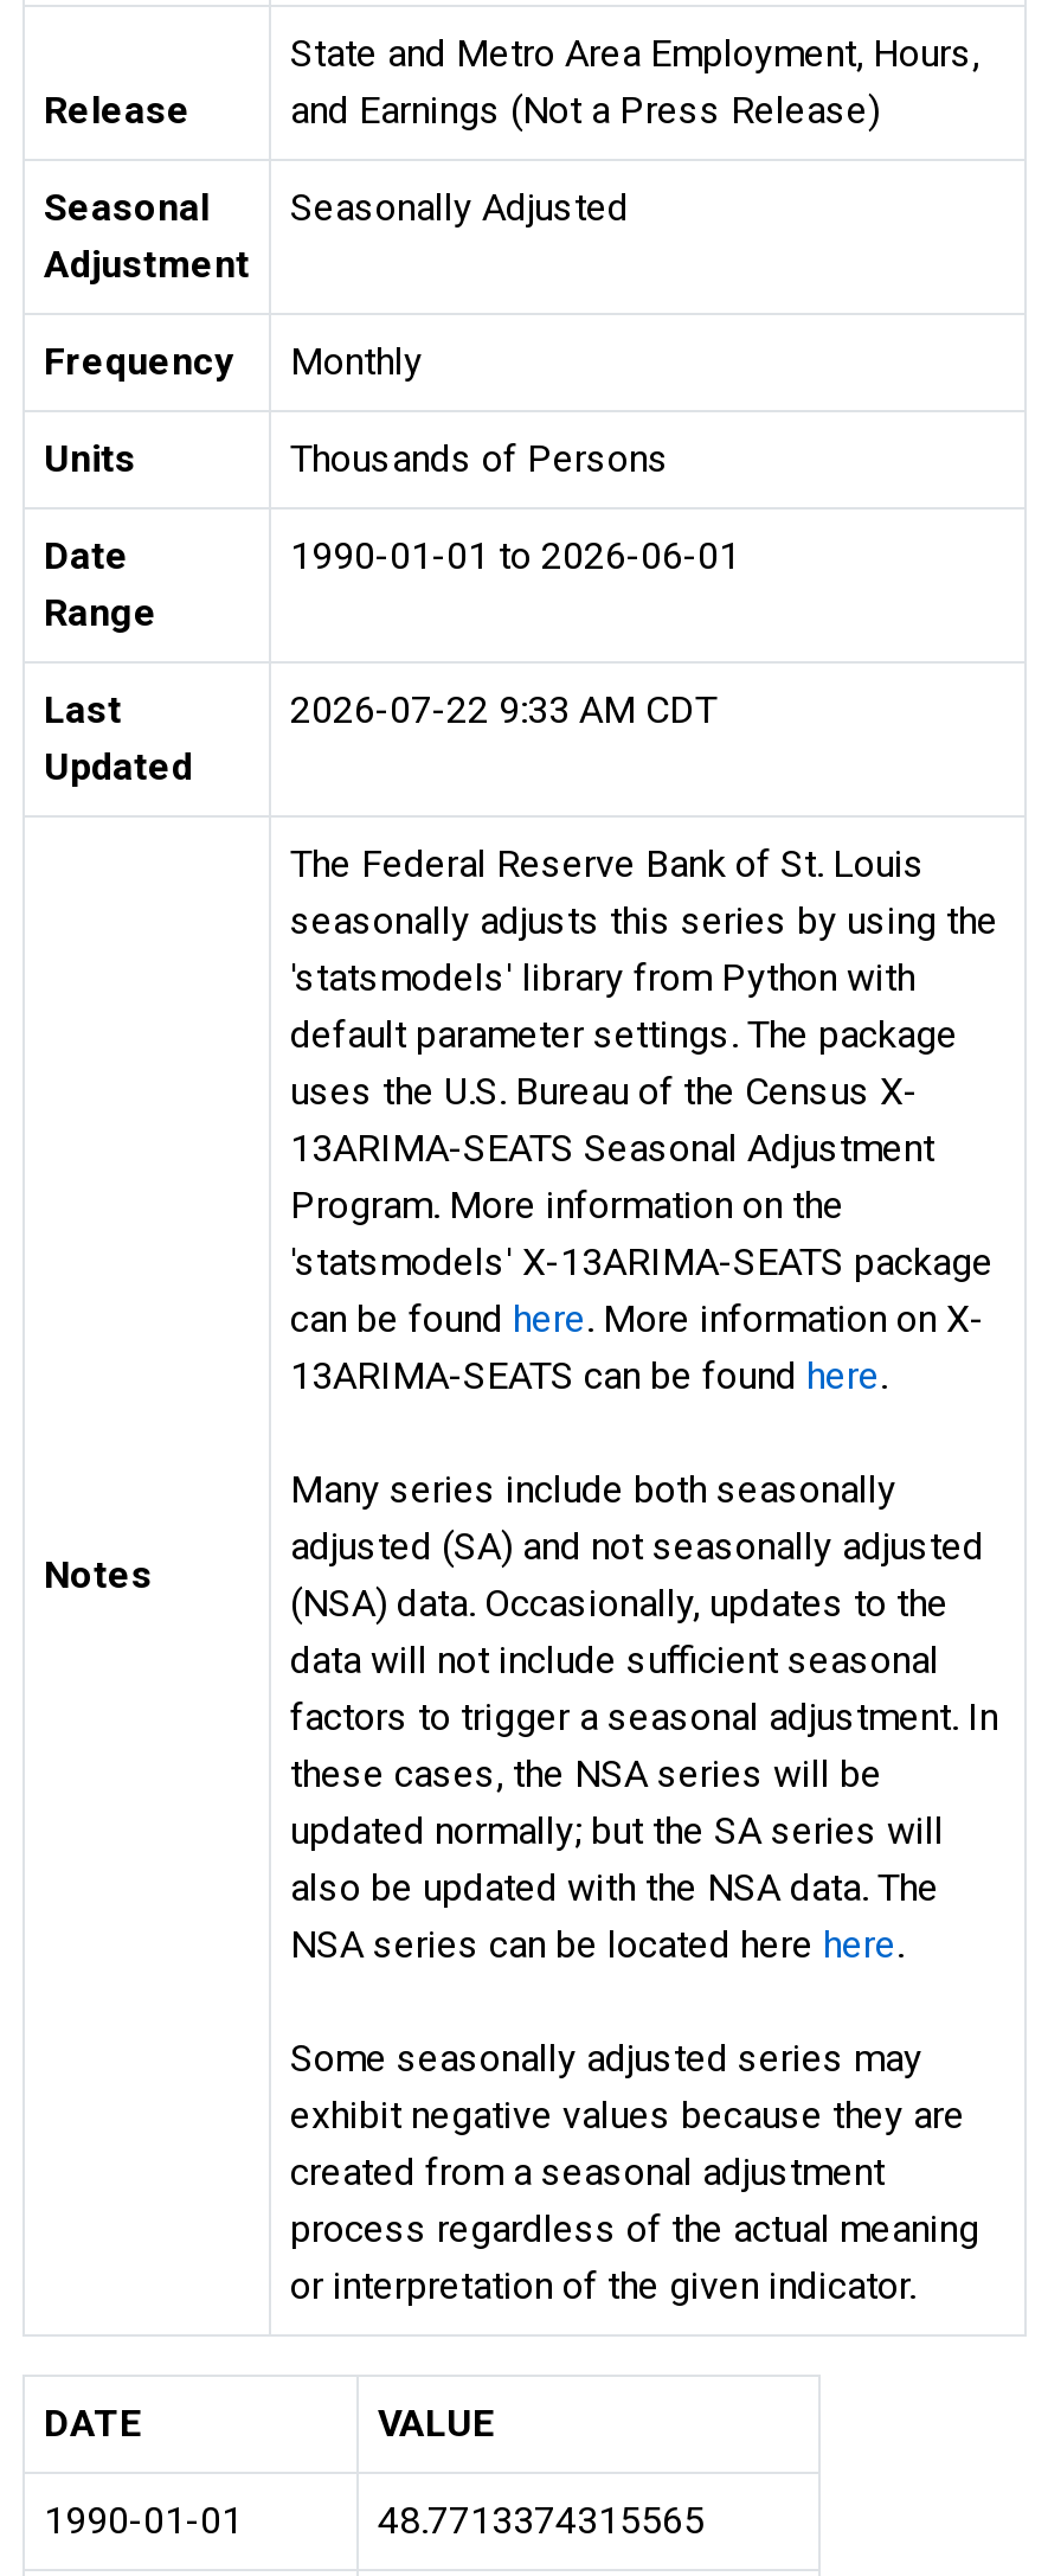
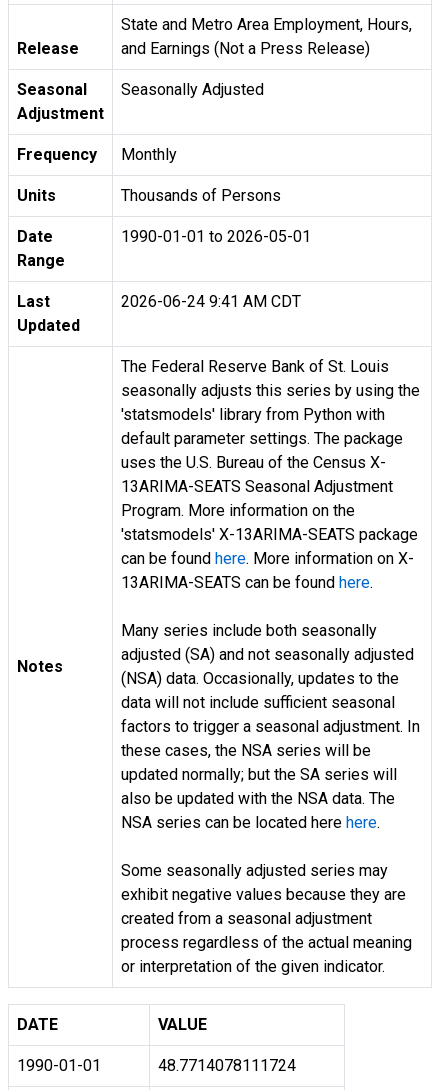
[290,533,740,578] 1990-01-01 to 2026-06-01 -> [121,227,311,246] 1990-01-01 to 2026-05-01
[290,687,716,732] 2026-07-22 9:33 AM CDT -> [121,292,301,311] 2026-06-24 9:41 AM CDT
[378,2498,705,2543] 48.7713374315565 -> [158,1056,296,1075] 48.7714078111724

